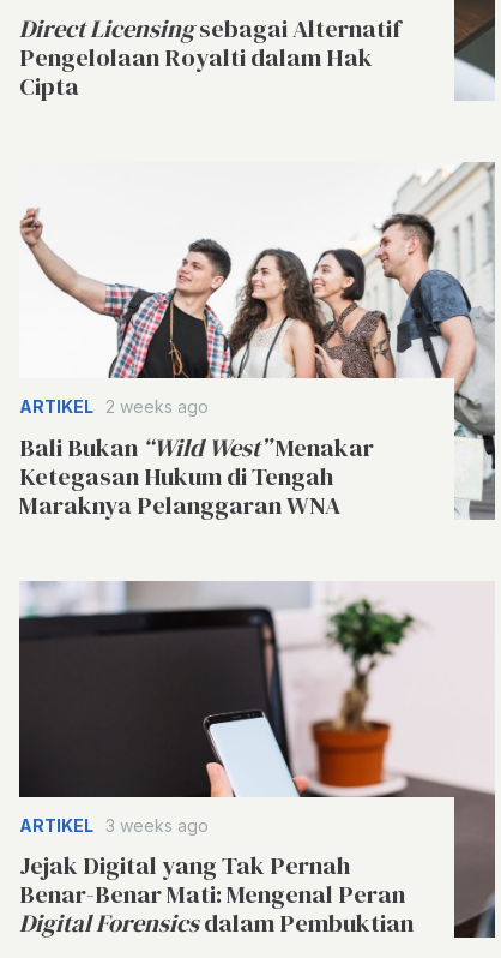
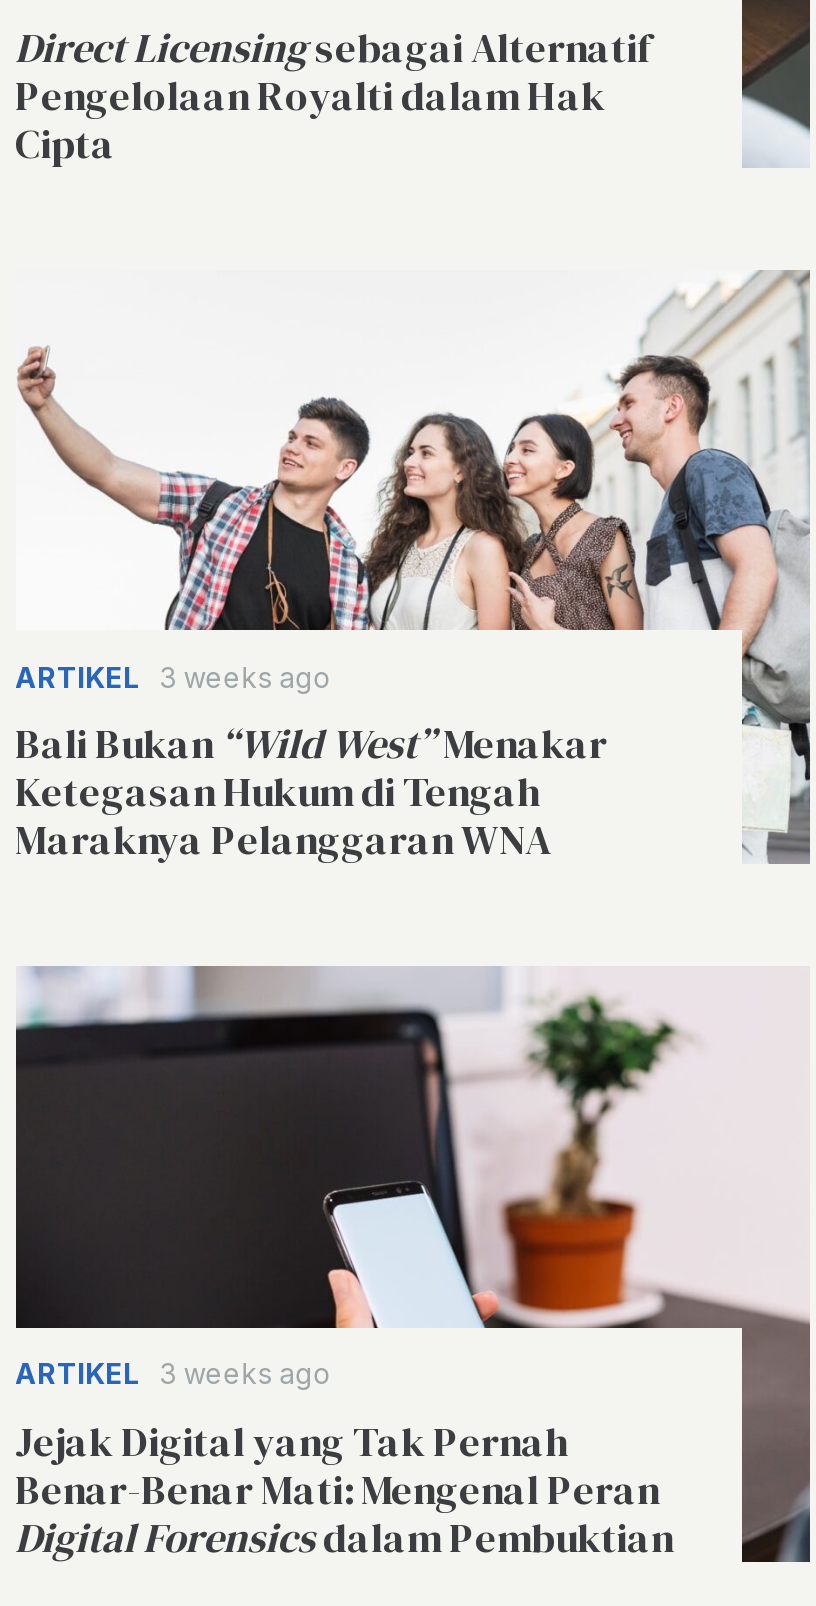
[19,396,208,416] ARTIKEL 2 weeks ago -> [15,660,331,694] ARTIKEL 3 weeks ago

